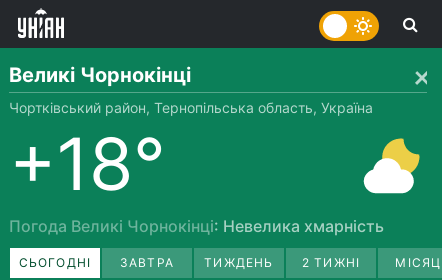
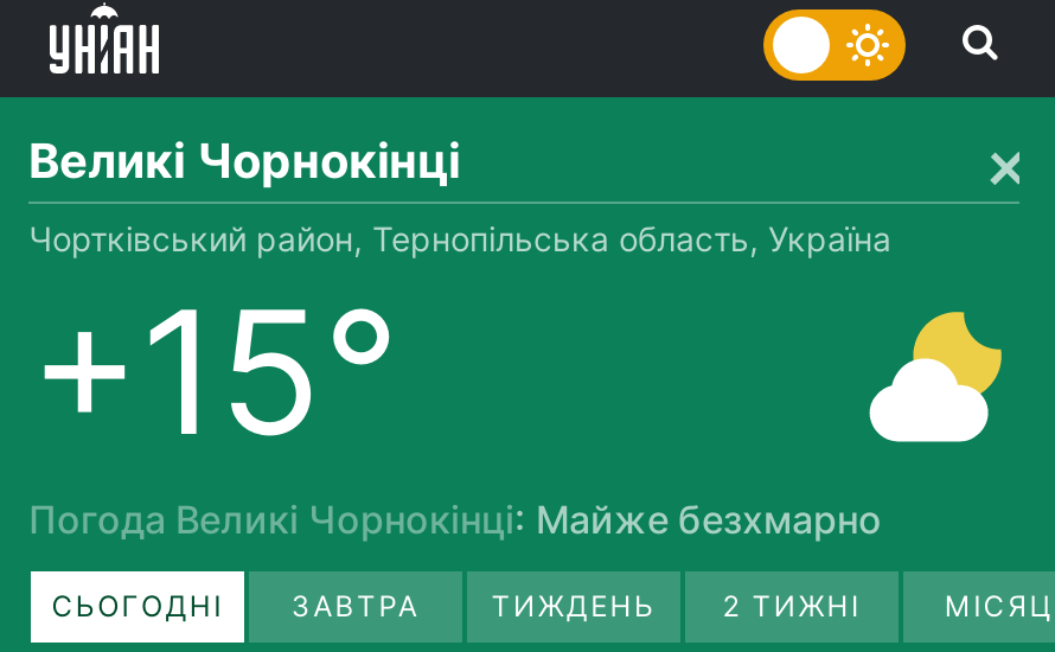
[9,120,166,207] +18° -> [28,268,401,474] +15°
[9,216,384,236] Погода Великі Чорнокінці: Невелика хмарність -> [28,496,882,543] Погода Великі Чорнокінці: Майже безхмарно

